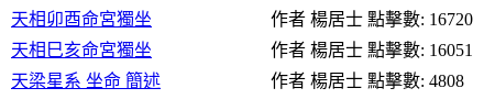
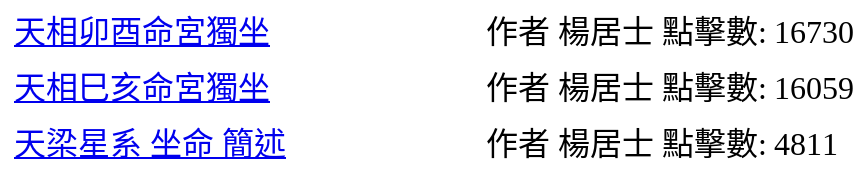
[271,9,473,28] 作者 楊居士 點擊數: 16720 -> [486,14,854,48] 作者 楊居士 點擊數: 16730
[271,40,473,59] 作者 楊居士 點擊數: 16051 -> [486,70,854,104] 作者 楊居士 點擊數: 16059
[271,71,464,90] 作者 楊居士 點擊數: 4808 -> [486,126,838,160] 作者 楊居士 點擊數: 4811

